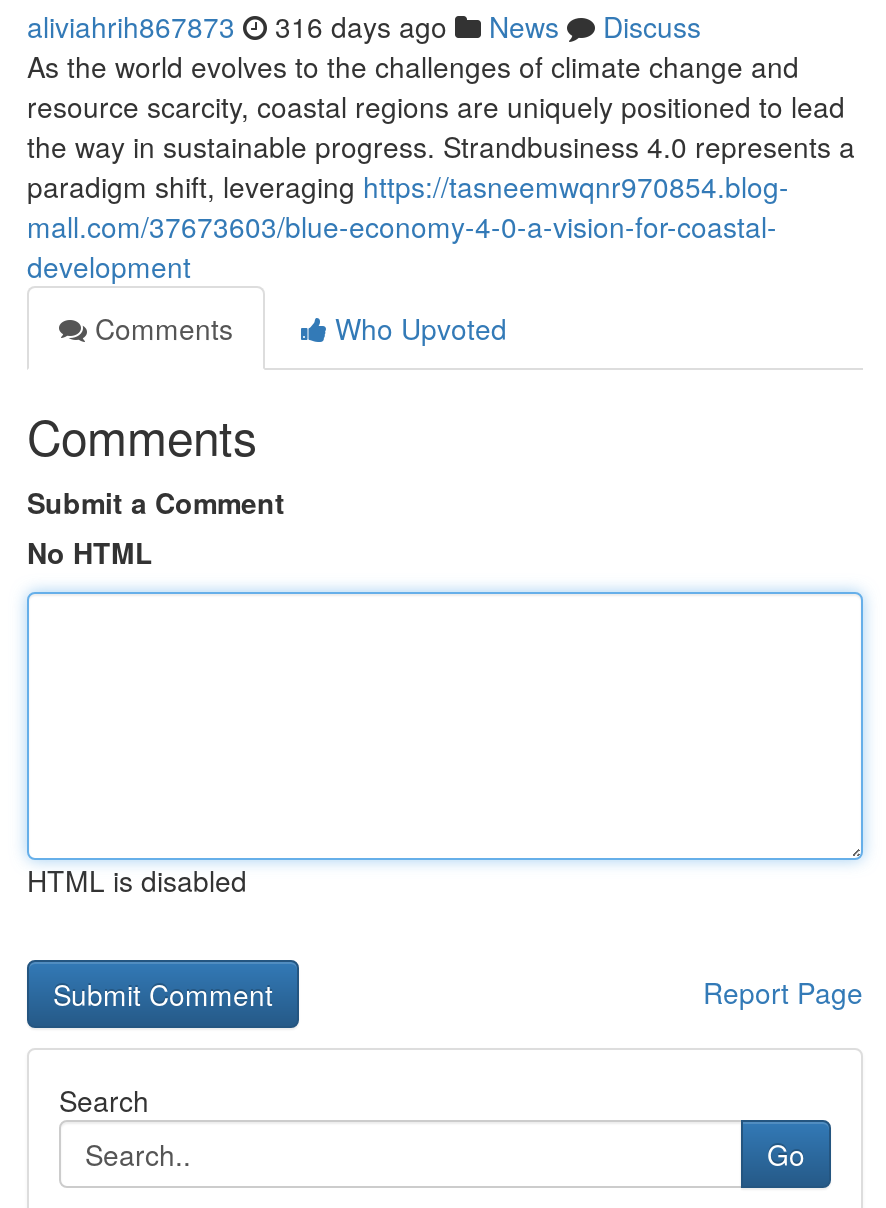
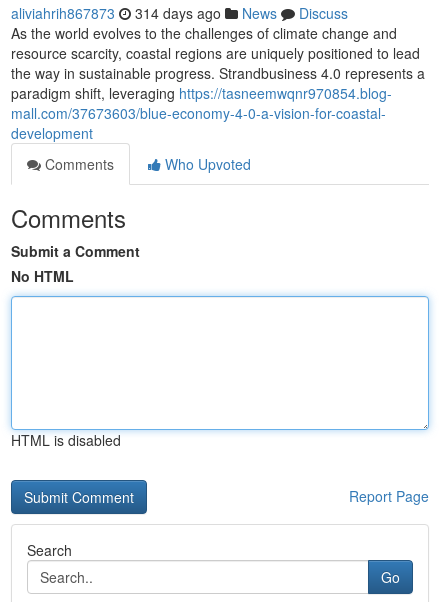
[27,6,701,46] aliviahrih867873 316 days ago News Discuss -> [11,3,348,23] aliviahrih867873 314 days ago News Discuss

